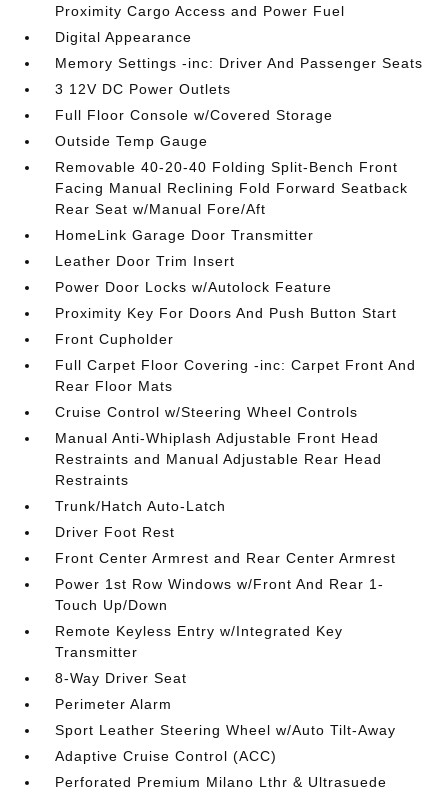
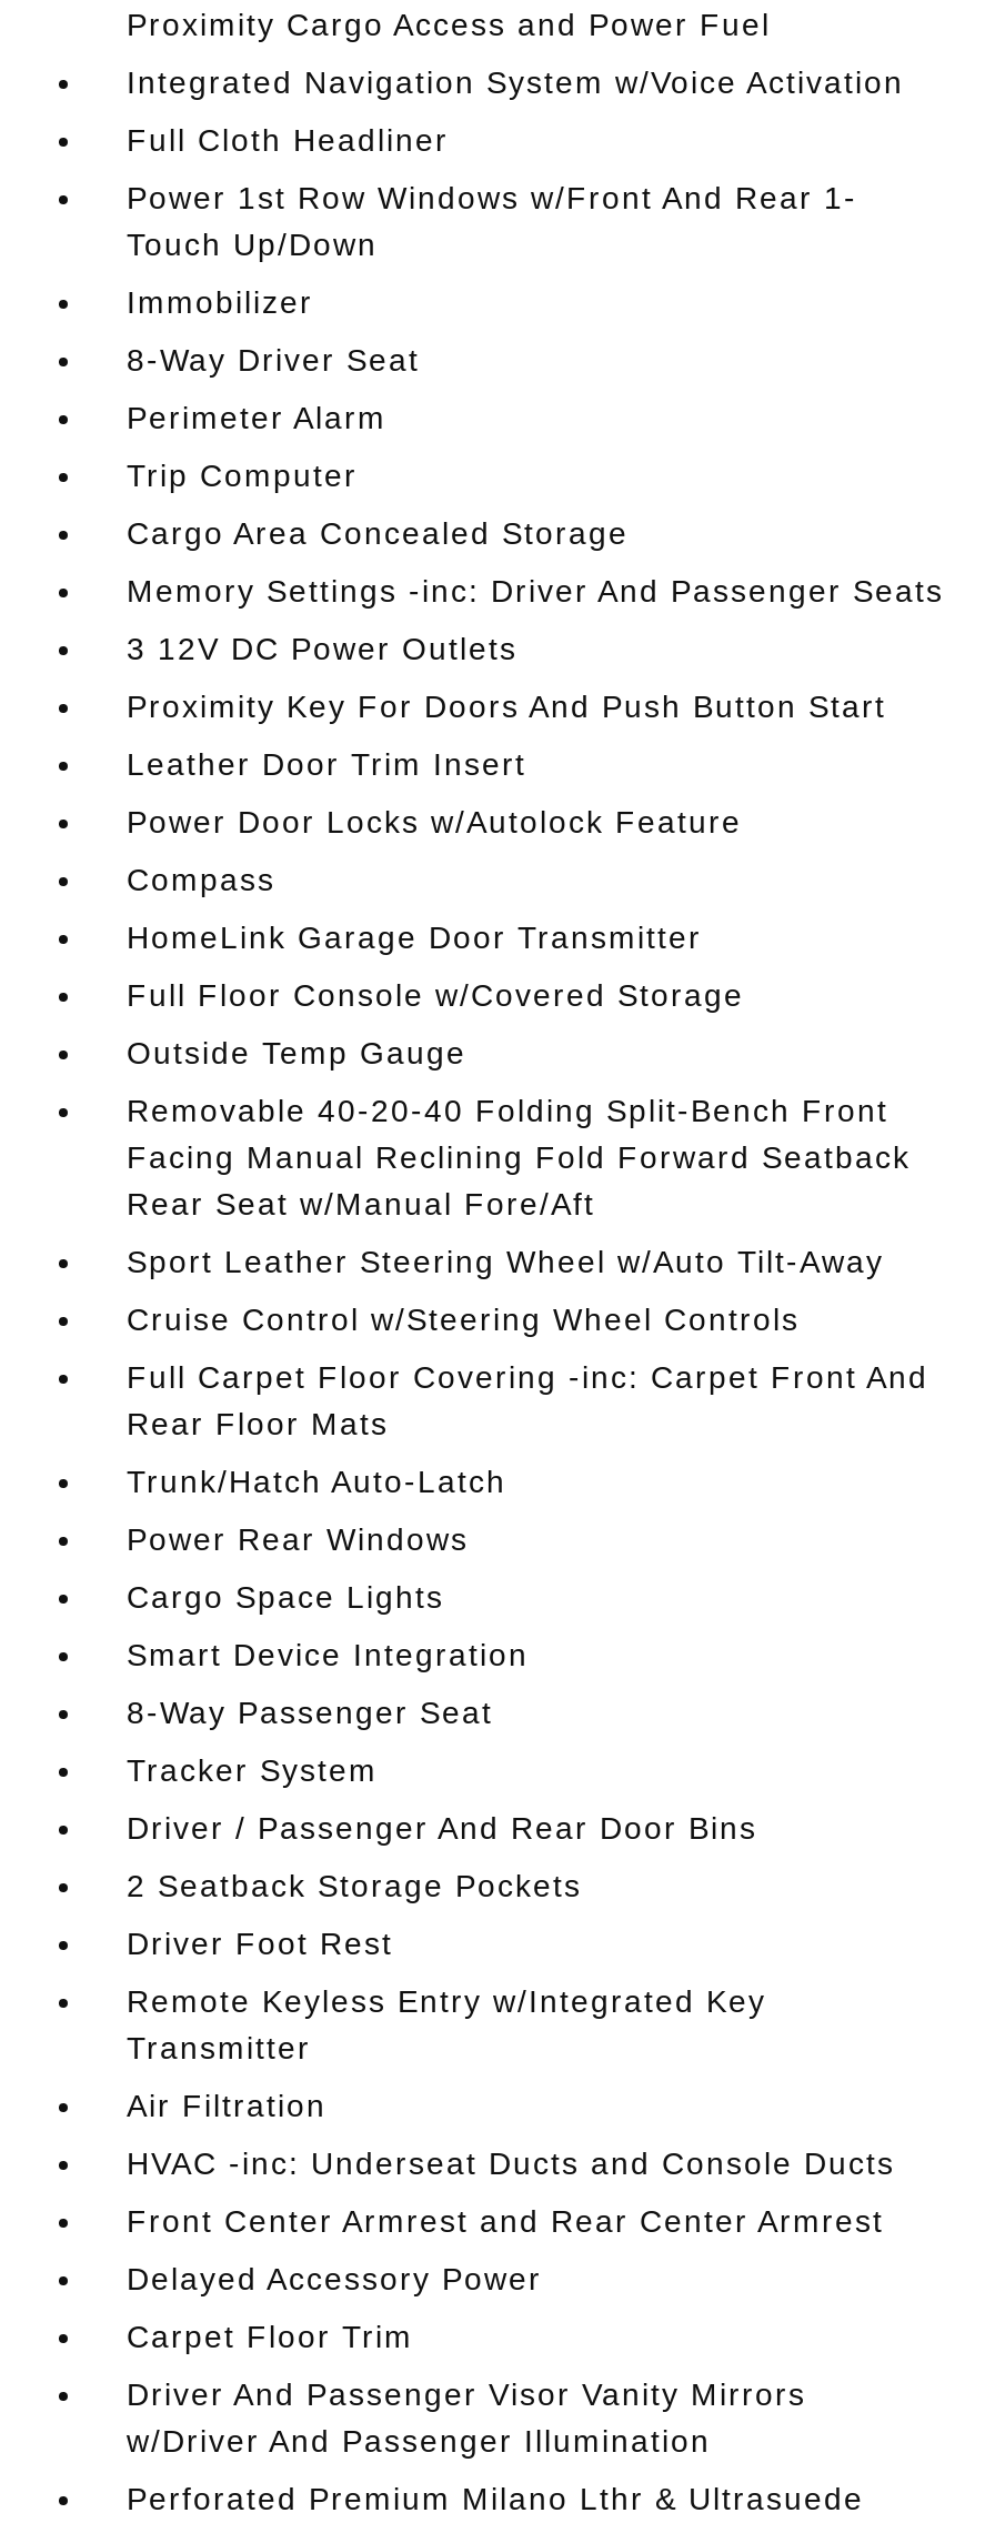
[55,29,192,45] Digital Appearance -> [127,64,904,551] Integrated Navigation System w/Voice Activation | Full Cloth Headliner | Immobilizer | Trip Computer | Cargo Area Concealed Storage
none -> [127,862,275,897] Compass
moved [55,227,397,321] -> [127,688,886,955]: HomeLink Garage Door Transmitter | Leather Door Trim Insert | Power Door Locks w/Autolock Feature | Proximity Key For Doors And Push Button Start
[55,331,174,347] Front Cupholder -> none
moved [55,404,358,420] -> [127,1301,800,1337]: Cruise Control w/Steering Wheel Controls
[55,430,382,488] Manual Anti-Whiplash Adjustable Front Head | Restraints and Manual Adjustable Rear Head | Restraints -> none
none -> [127,1521,757,1903] Power Rear Windows | Cargo Space Lights | Smart Device Integration | 8-Way Passenger Seat | Tracker System | Driver / Passenger And Rear Door Bins | 2 Seatback Storage Pockets
moved [55,550,396,566] -> [127,2203,884,2239]: Front Center Armrest and Rear Center Armrest
moved [55,576,384,613] -> [127,180,857,262]: Power 1st Row Windows w/Front And Rear 1- | Touch Up/Down
moved [55,670,187,712] -> [127,342,420,435]: 8-Way Driver Seat | Perimeter Alarm
moved [55,722,396,738] -> [127,1244,884,1279]: Sport Leather Steering Wheel w/Auto Tilt-Away
[55,748,277,764] Adaptive Cruise Control (ACC) -> [127,2088,895,2459] Air Filtration | HVAC -inc: Underseat Ducts and Console Ducts | Delayed Accessory Power | Carpet Floor Trim | Driver And Passenger Visor Vanity Mirrors | w/Driver And Passenger Illumination

